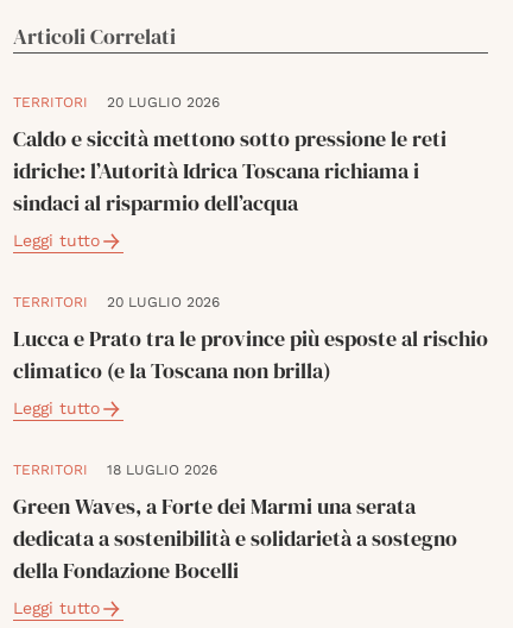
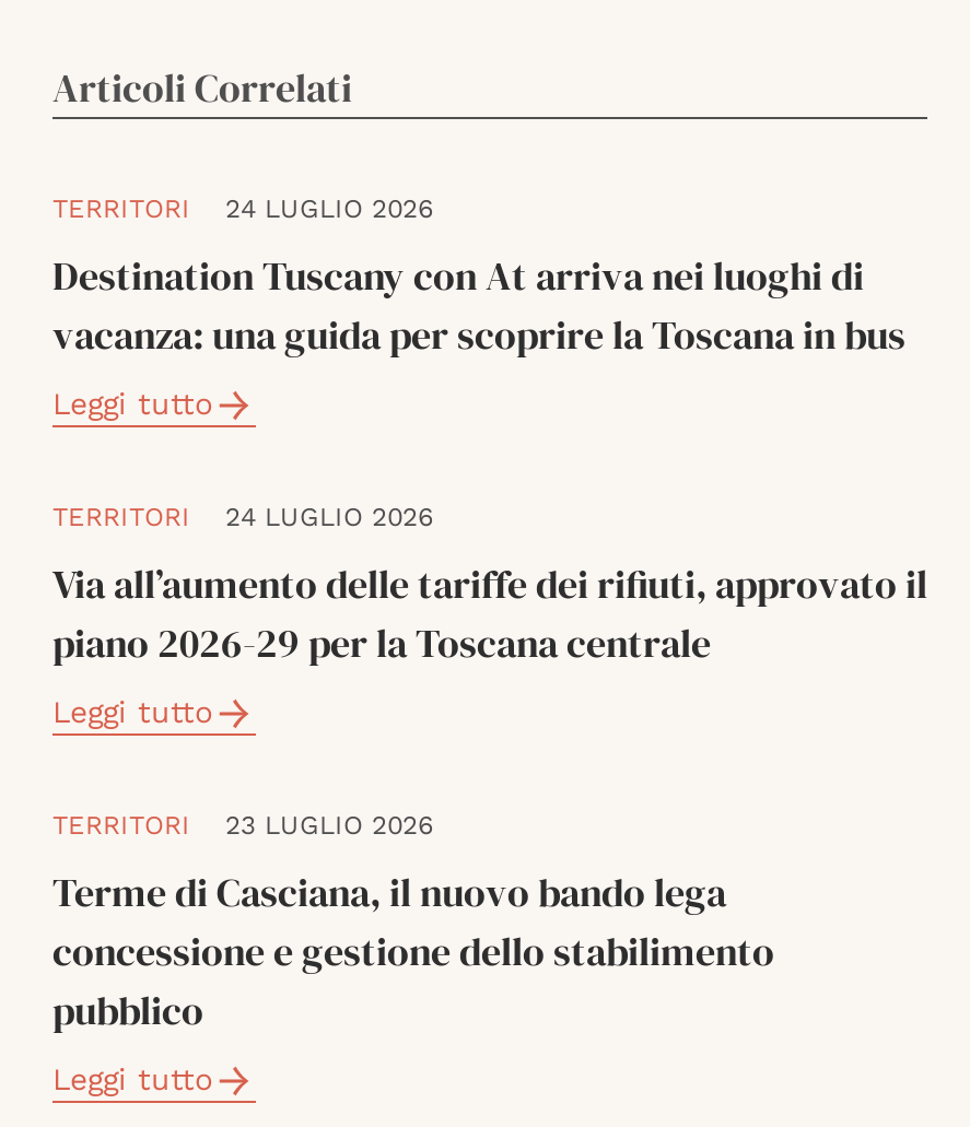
[13,94,446,218] 20 LUGLIO 2026 | Caldo e siccità mettono sotto pressione le reti | idriche: l’Autorità Idrica Toscana richiama i | sindaci al risparmio dell’acqua -> [52,194,905,362] 24 LUGLIO 2026 | Destination Tuscany con At arriva nei luoghi di | vacanza: una guida per scoprire la Toscana in bus
[13,294,488,386] 20 LUGLIO 2026 | Lucca e Prato tra le province più esposte al rischio | climatico (e la Toscana non brilla) -> [52,502,927,671] 24 LUGLIO 2026 | Via all’aumento delle tariffe dei rifiuti, approvato il | piano 2026-29 per la Toscana centrale
[13,462,457,585] 18 LUGLIO 2026 | Green Waves, a Forte dei Marmi una serata | dedicata a sostenibilità e solidarietà a sostegno | della Fondazione Bocelli -> [52,810,774,1038] 23 LUGLIO 2026 | Terme di Casciana, il nuovo bando lega | concessione e gestione dello stabilimento | pubblico

